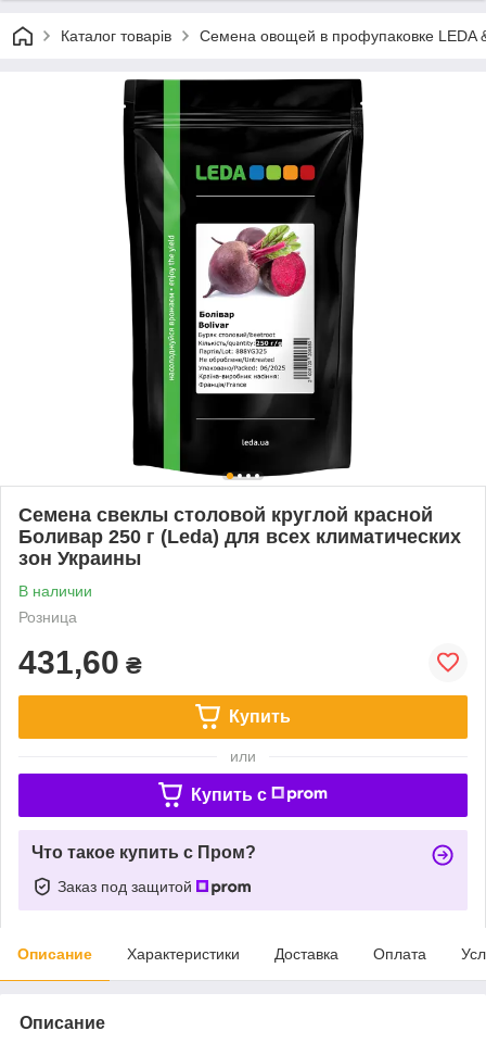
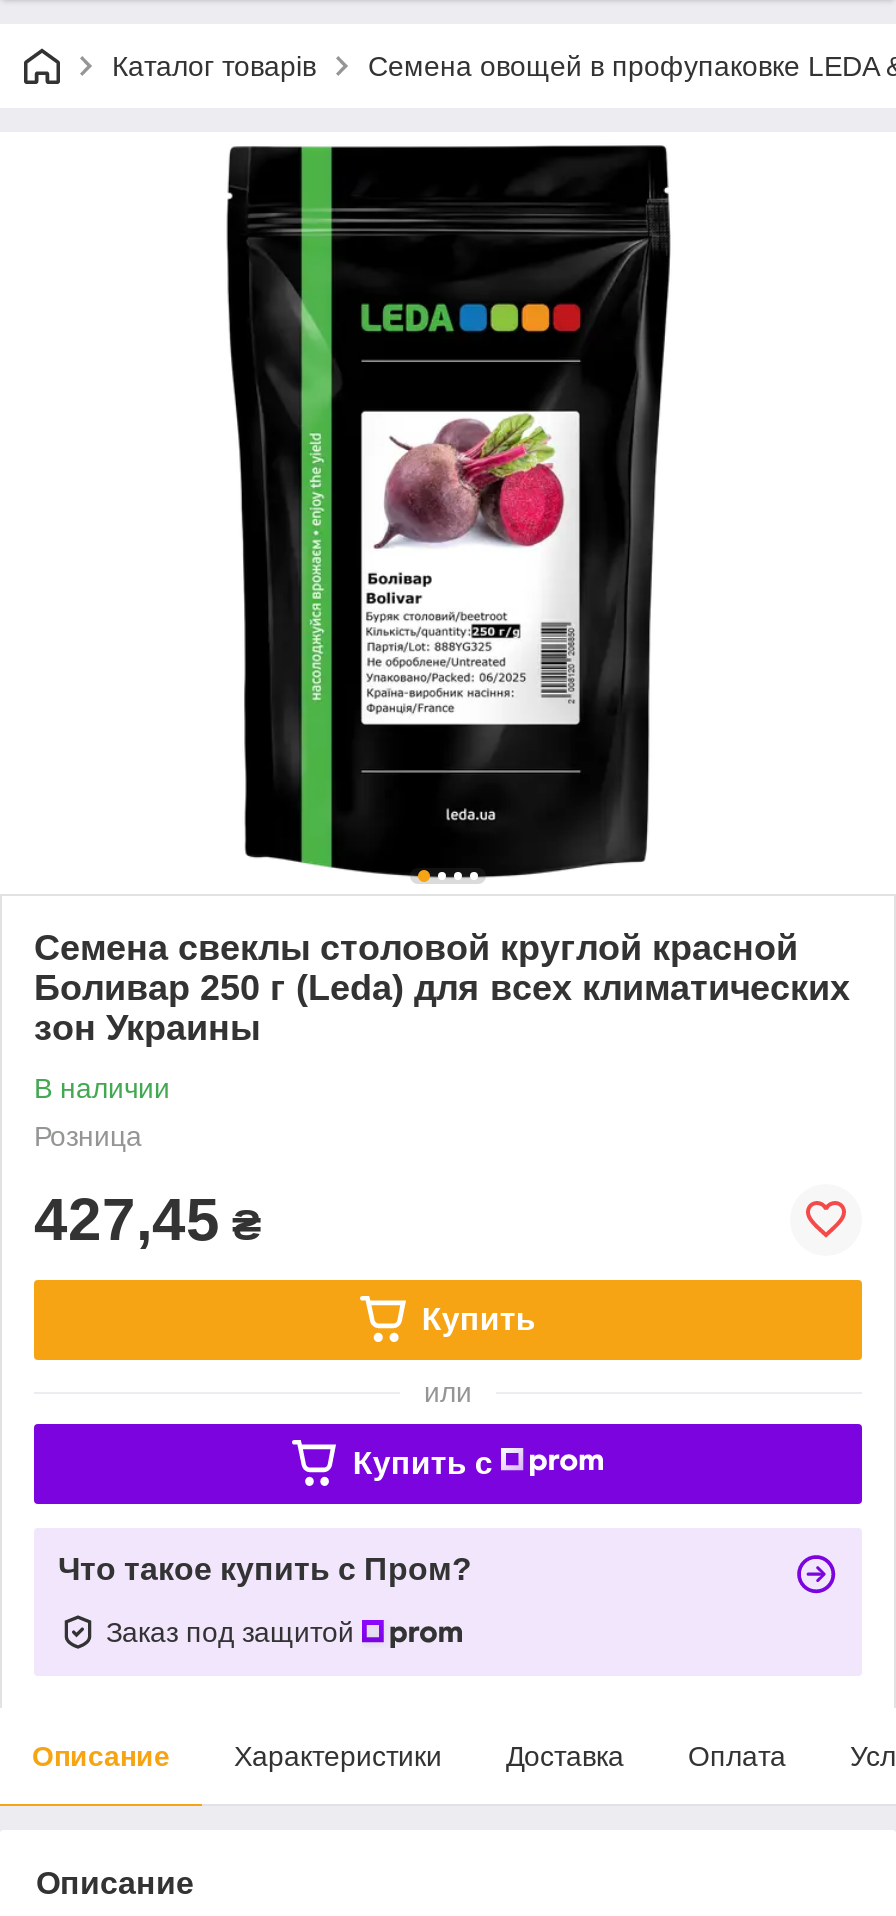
[18,644,142,680] 431,60 ₴ -> [34,1186,262,1252] 427,45 ₴

